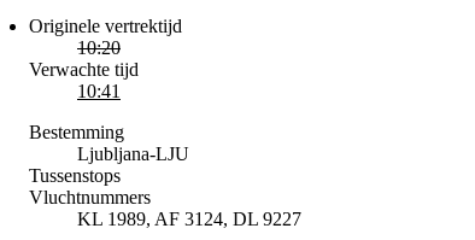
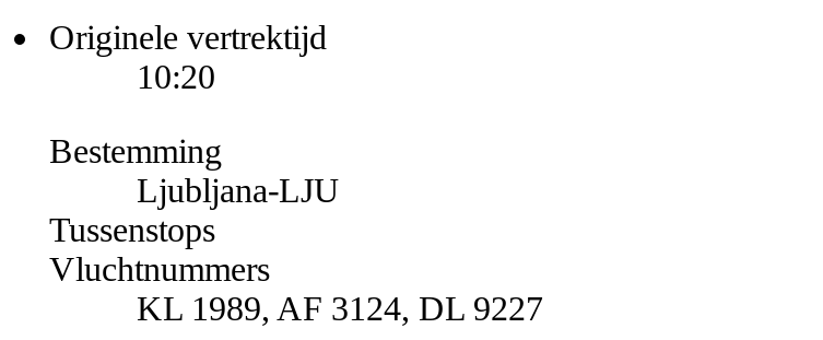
[29,58,139,101] Verwachte tijd | 10:41 -> none

